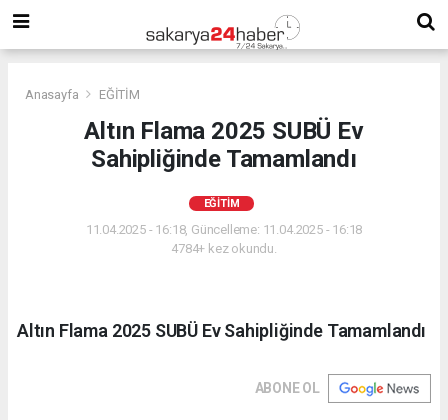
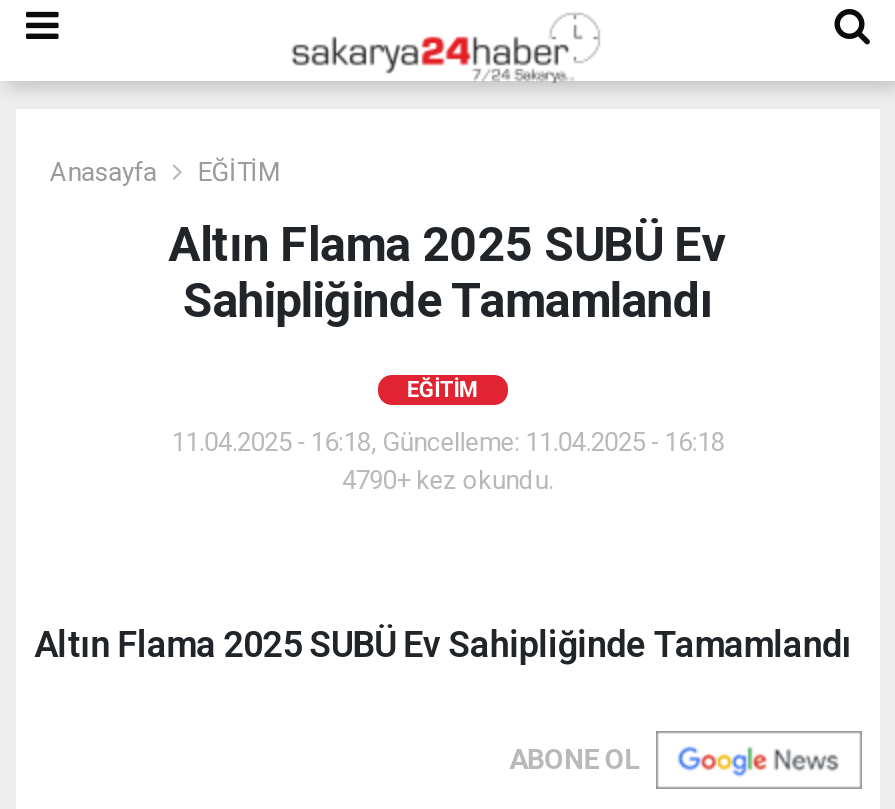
[171,241,277,256] 4784+ kez okundu. -> [342,465,554,495] 4790+ kez okundu.

